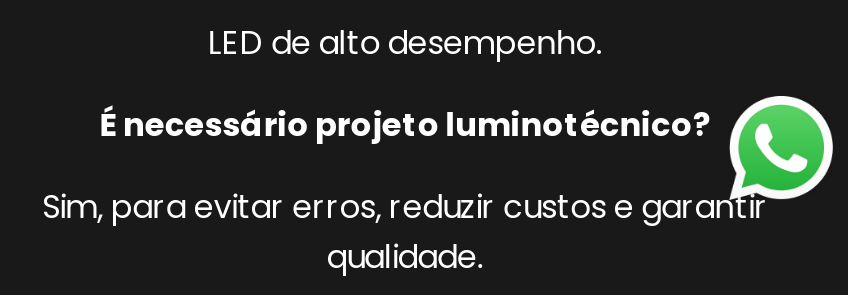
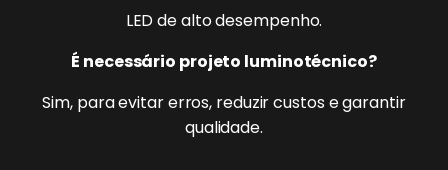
[727,94,835,202] [image] -> none

